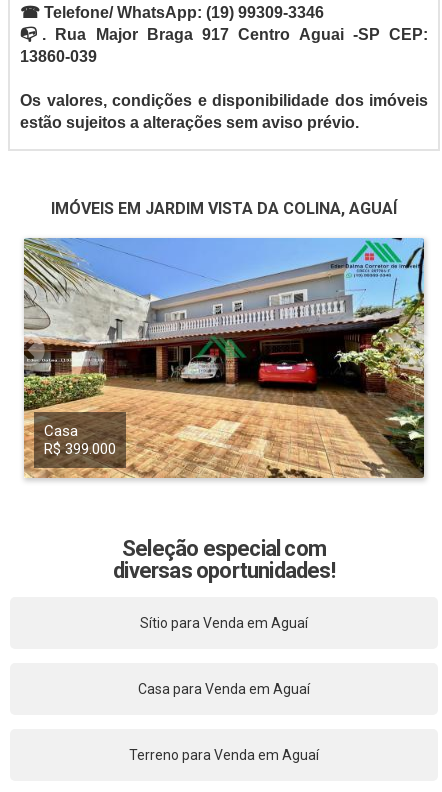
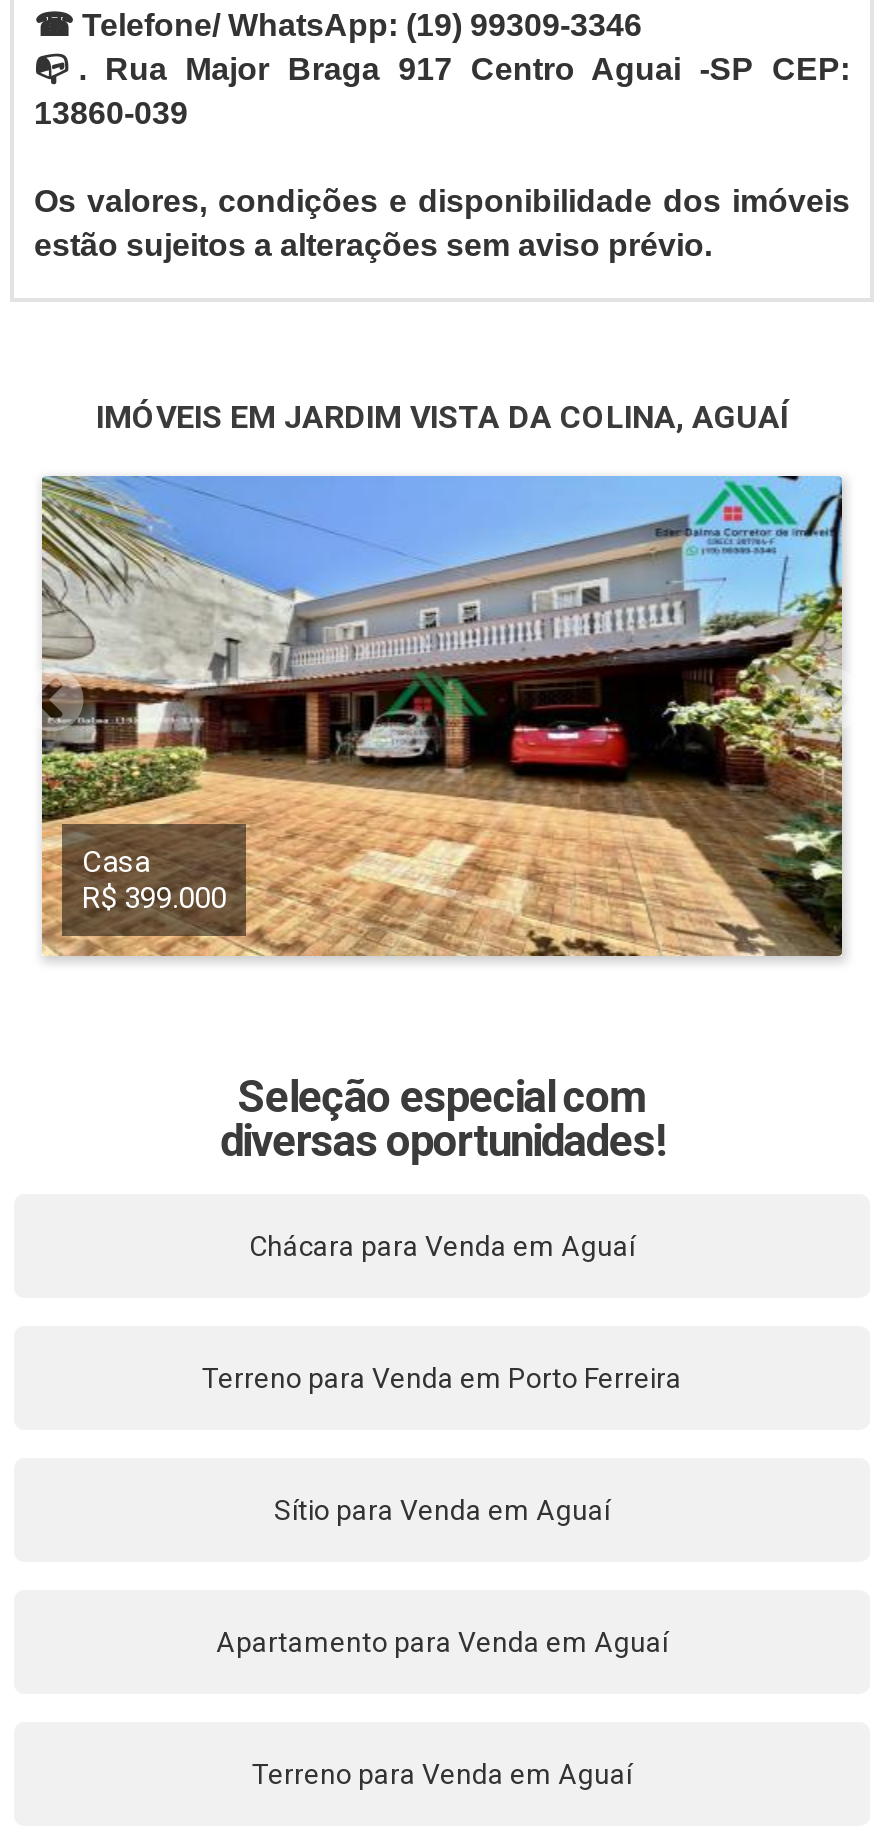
none -> [202,1362,682,1394] Terreno para Venda em Porto Ferreira
none -> [249,1230,635,1262] Chácara para Venda em Aguaí
[138,681,310,697] Casa para Venda em Aguaí -> [216,1626,668,1658] Apartamento para Venda em Aguaí

